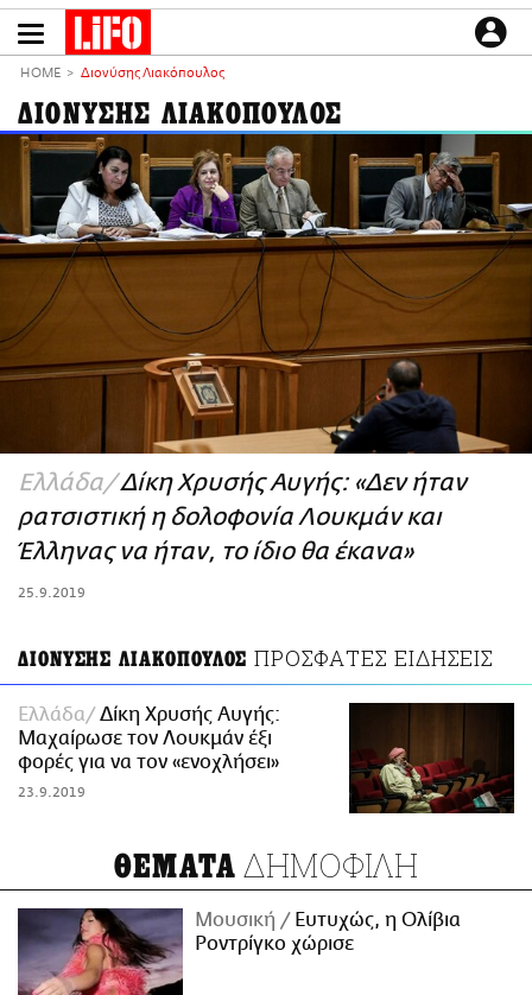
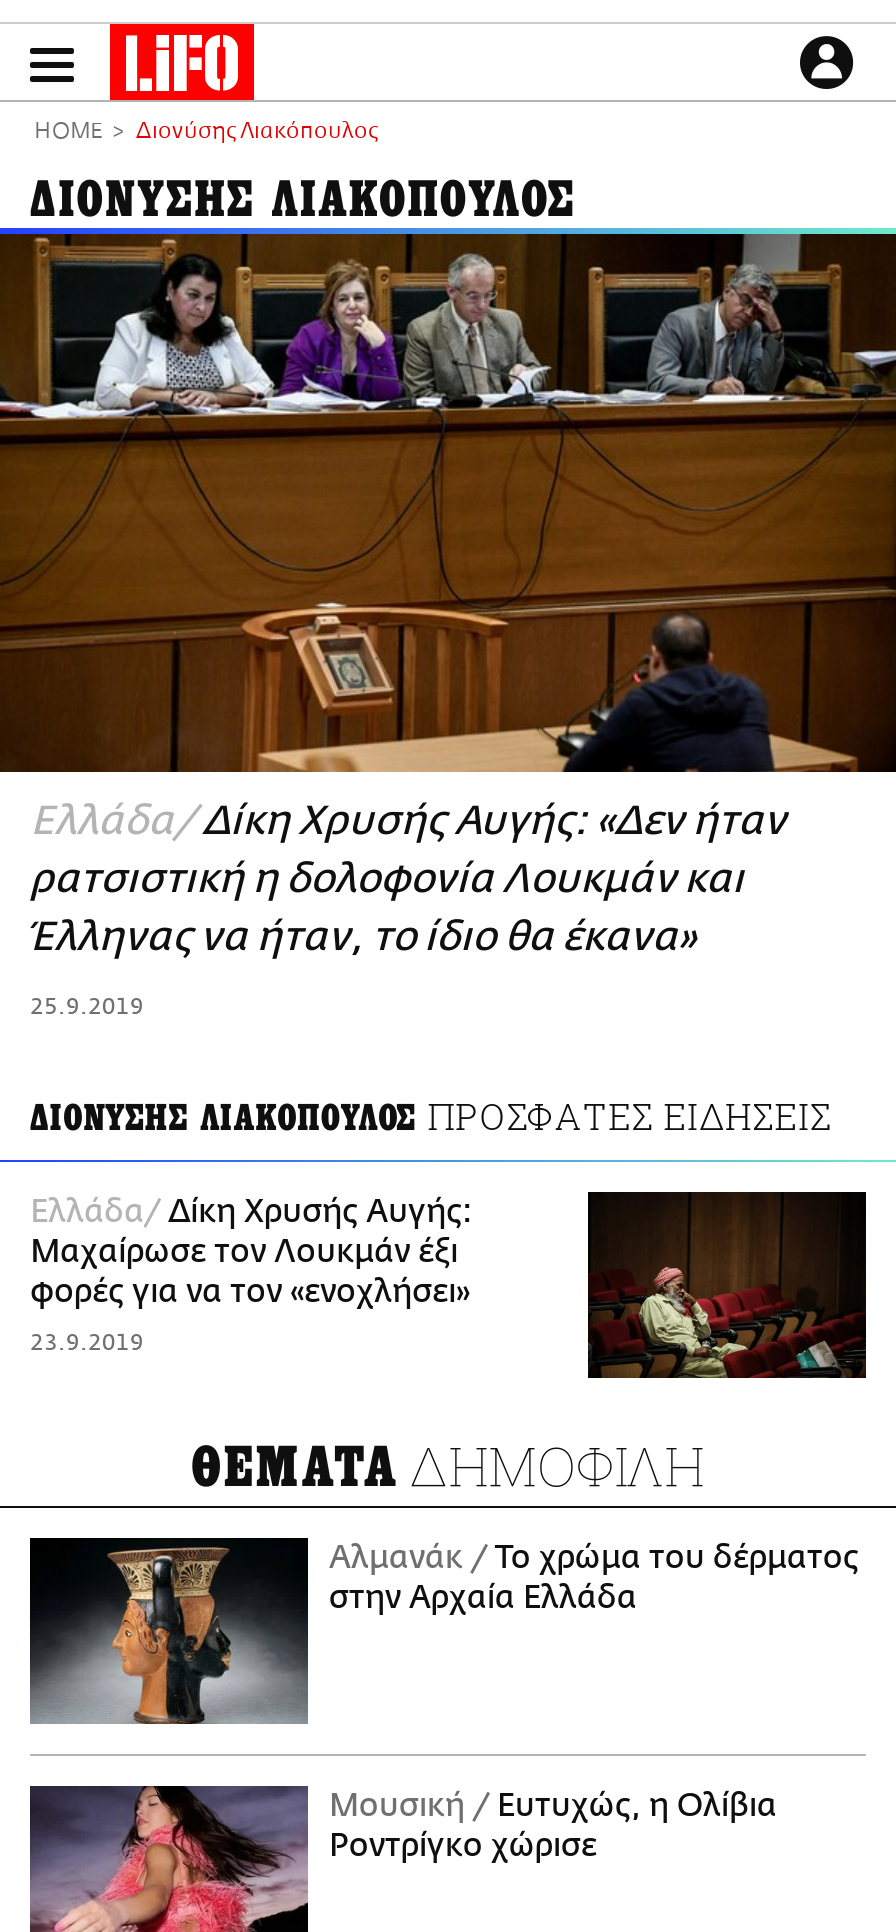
none -> [30,1536,859,1726] [image] | Αλμανάκ Το χρώμα του δέρματος | στην Αρχαία Ελλάδα

